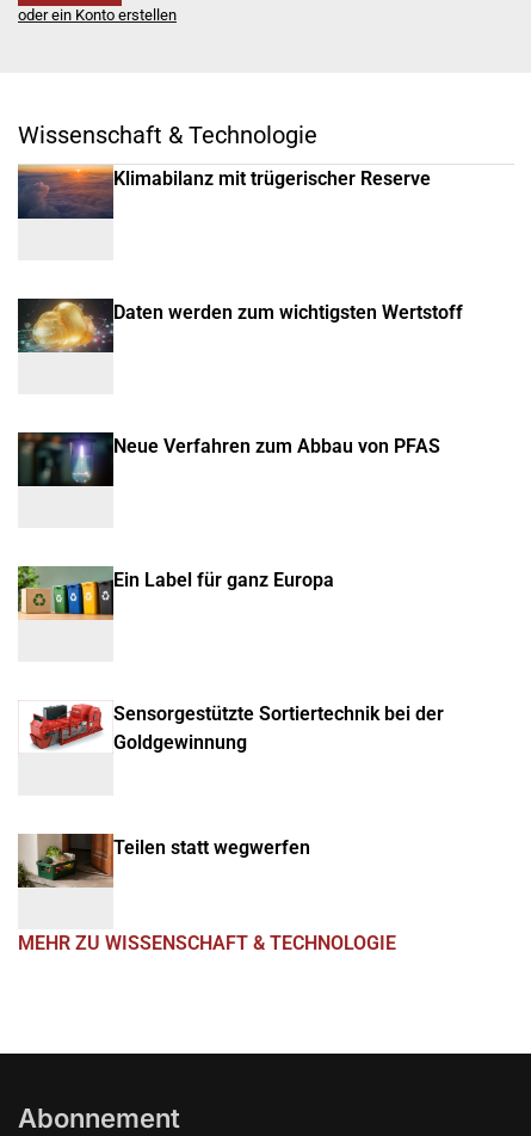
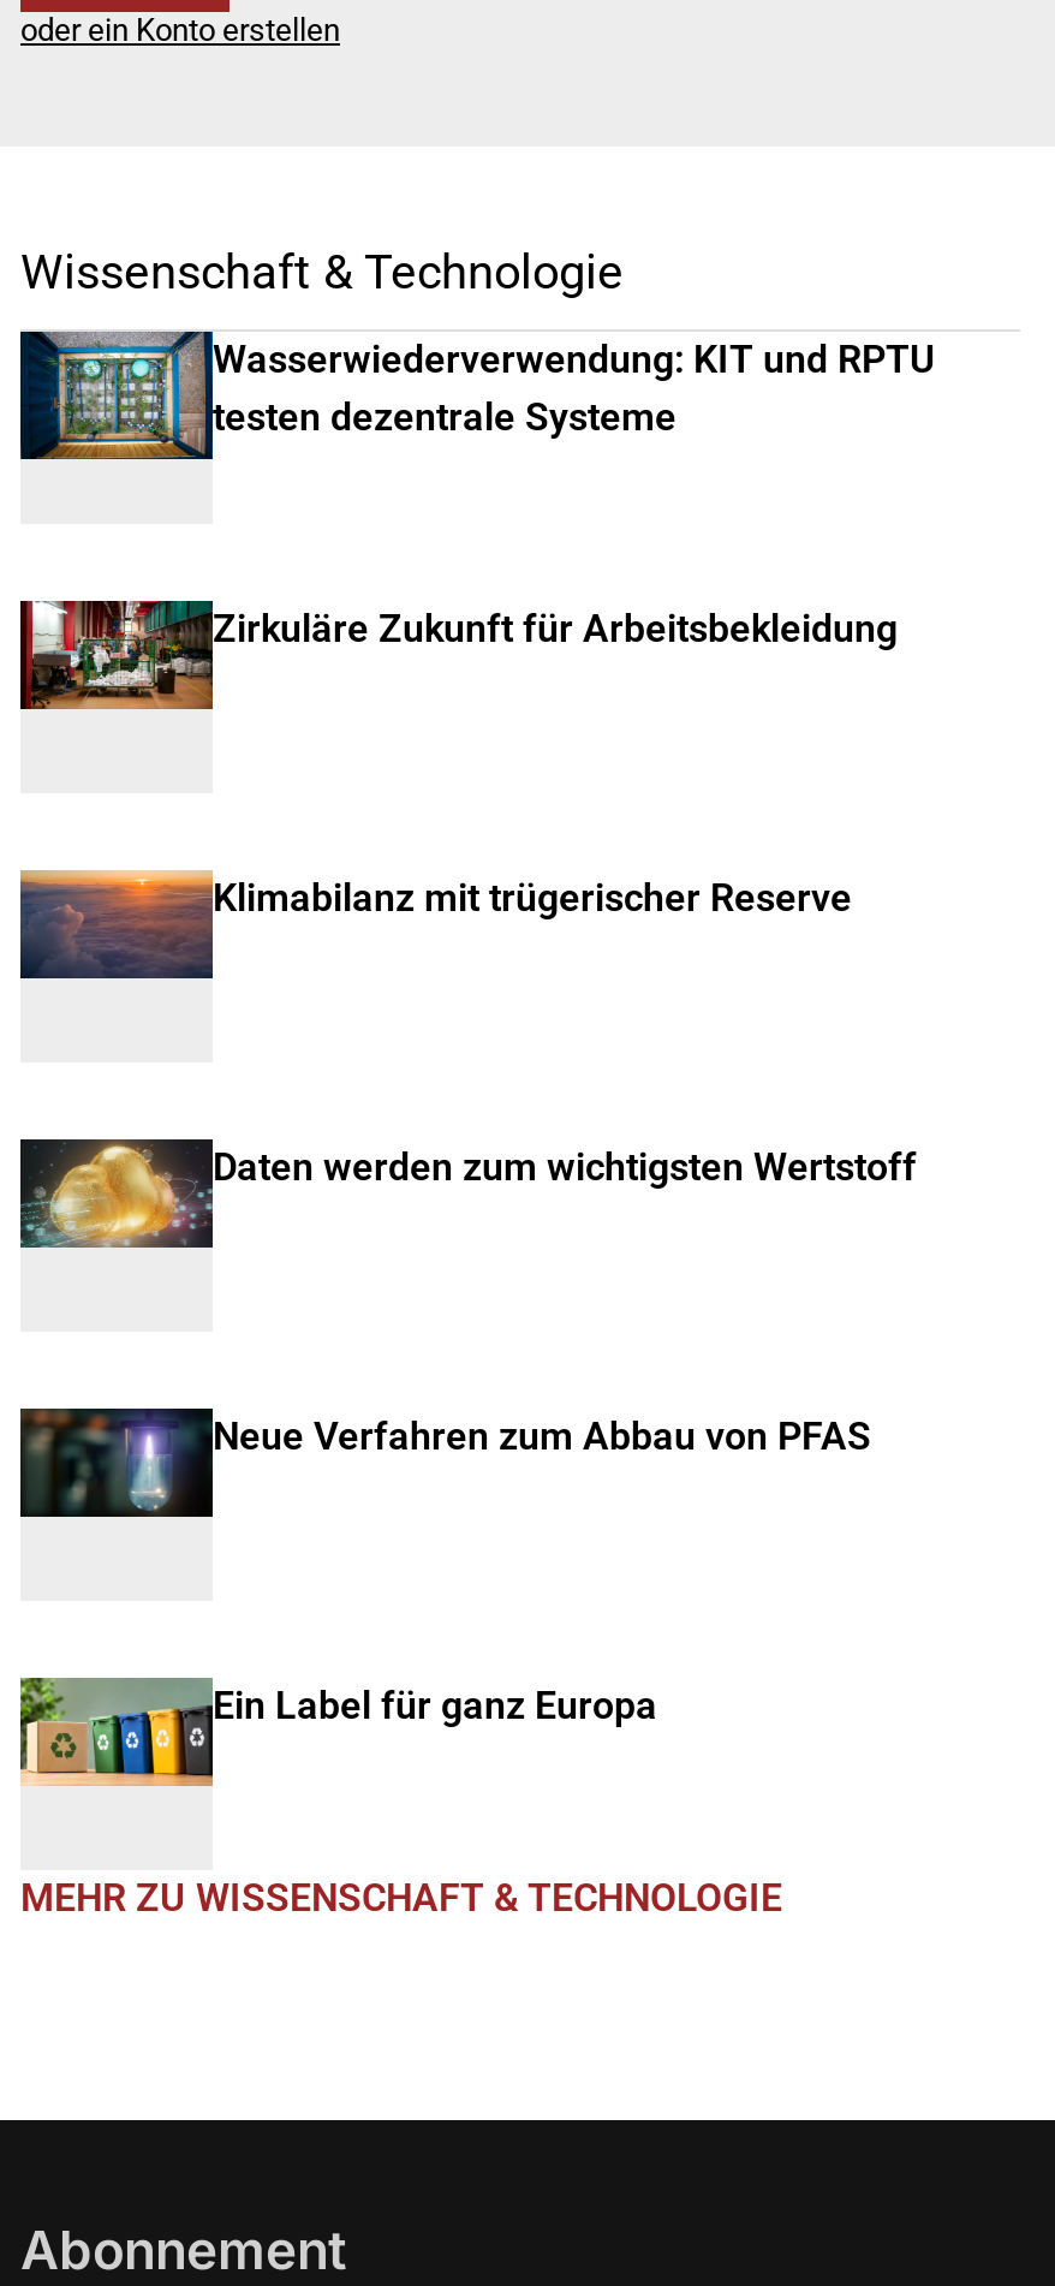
none -> [18,329,936,462] [image] | Wasserwiederverwendung: KIT und RPTU | testen dezentrale Systeme
none -> [20,599,898,712] [image] | Zirkuläre Zukunft für Arbeitsbekleidung
moved [17,165,463,591] -> [18,870,917,1728]: [image] | Klimabilanz mit trügerischer Reserve | Daten werden zum wichtigsten Wertstoff | Neue Verfahren zum Abbau von PFAS | Ein Label für ganz Europa
moved [16,565,112,621] -> [16,1675,210,1788]: [image]
[29,702,444,754] [image] | Sensorgestützte Sortiertechnik bei der | Goldgewinnung -> none
[17,833,310,889] [image] | Teilen statt wegwerfen -> none

